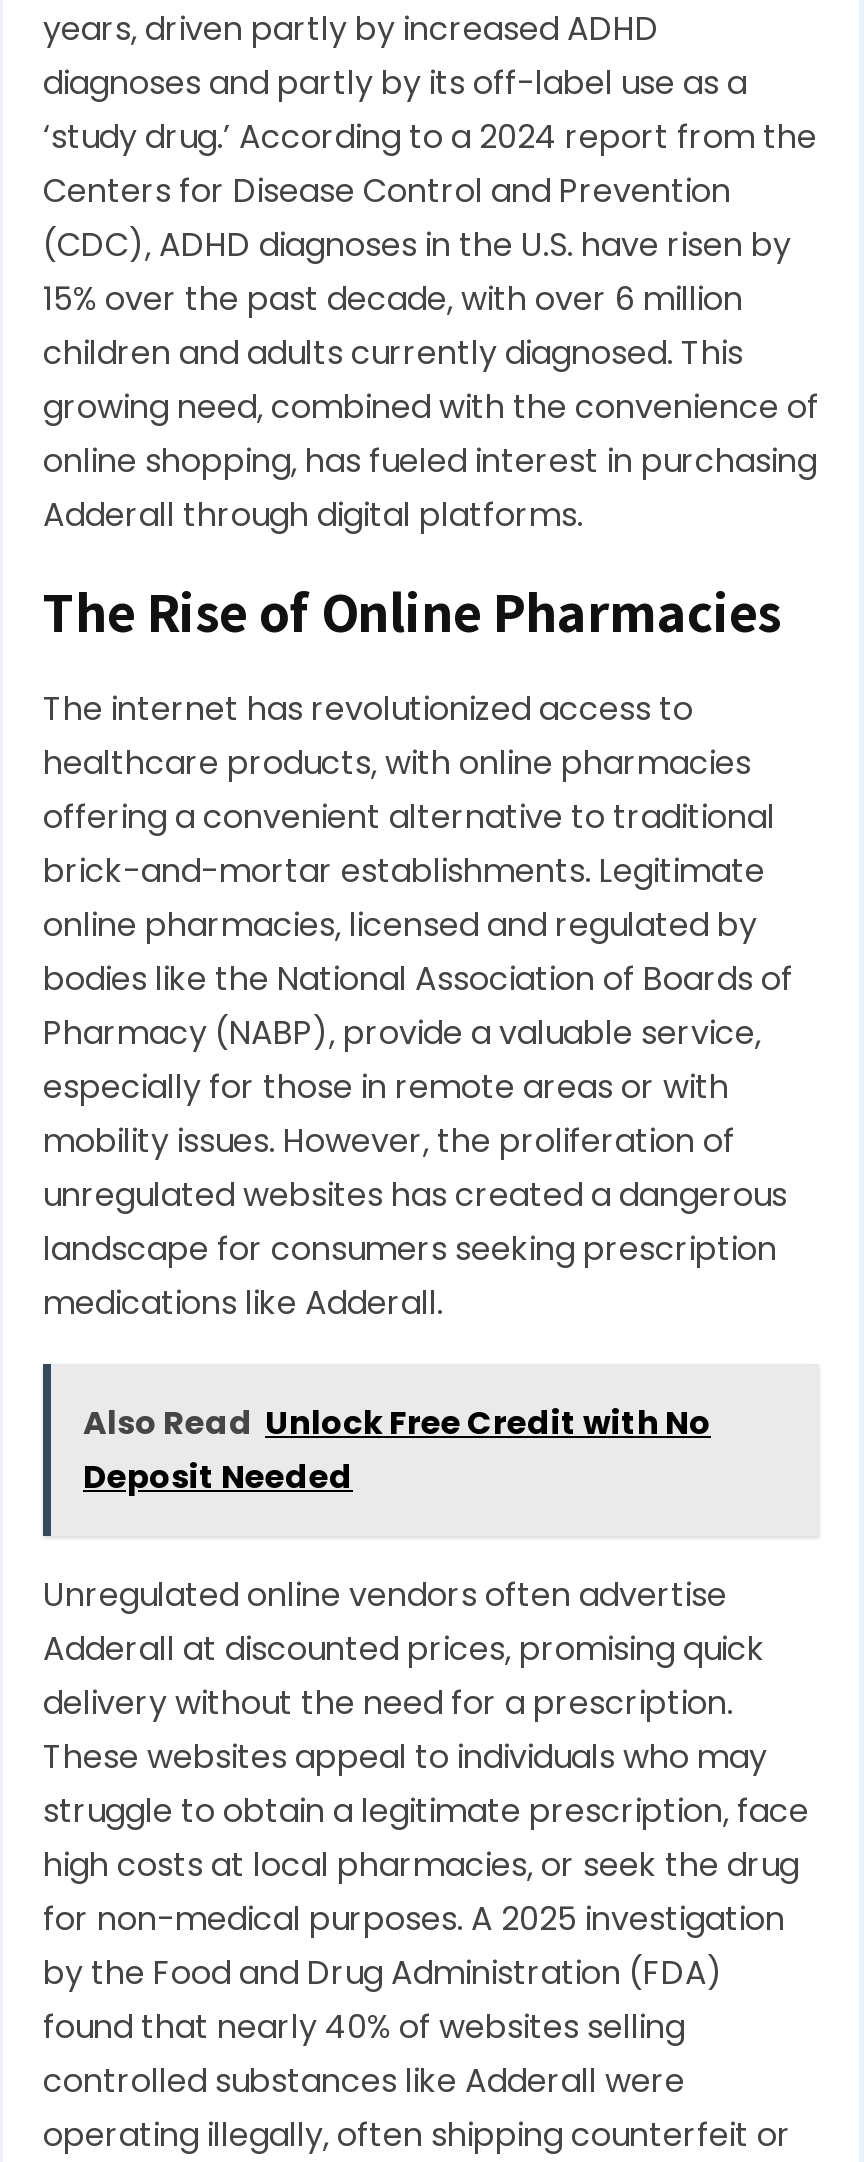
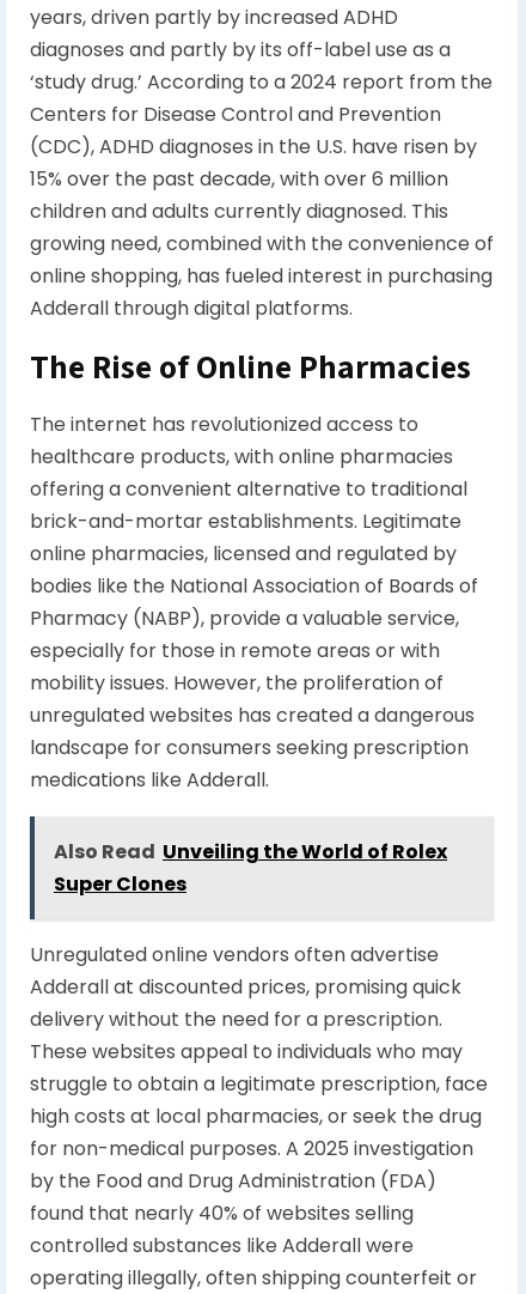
[83,1400,711,1500] Also Read Unlock Free Credit with No | Deposit Needed -> [54,838,447,898] Also Read Unveiling the World of Rolex | Super Clones

